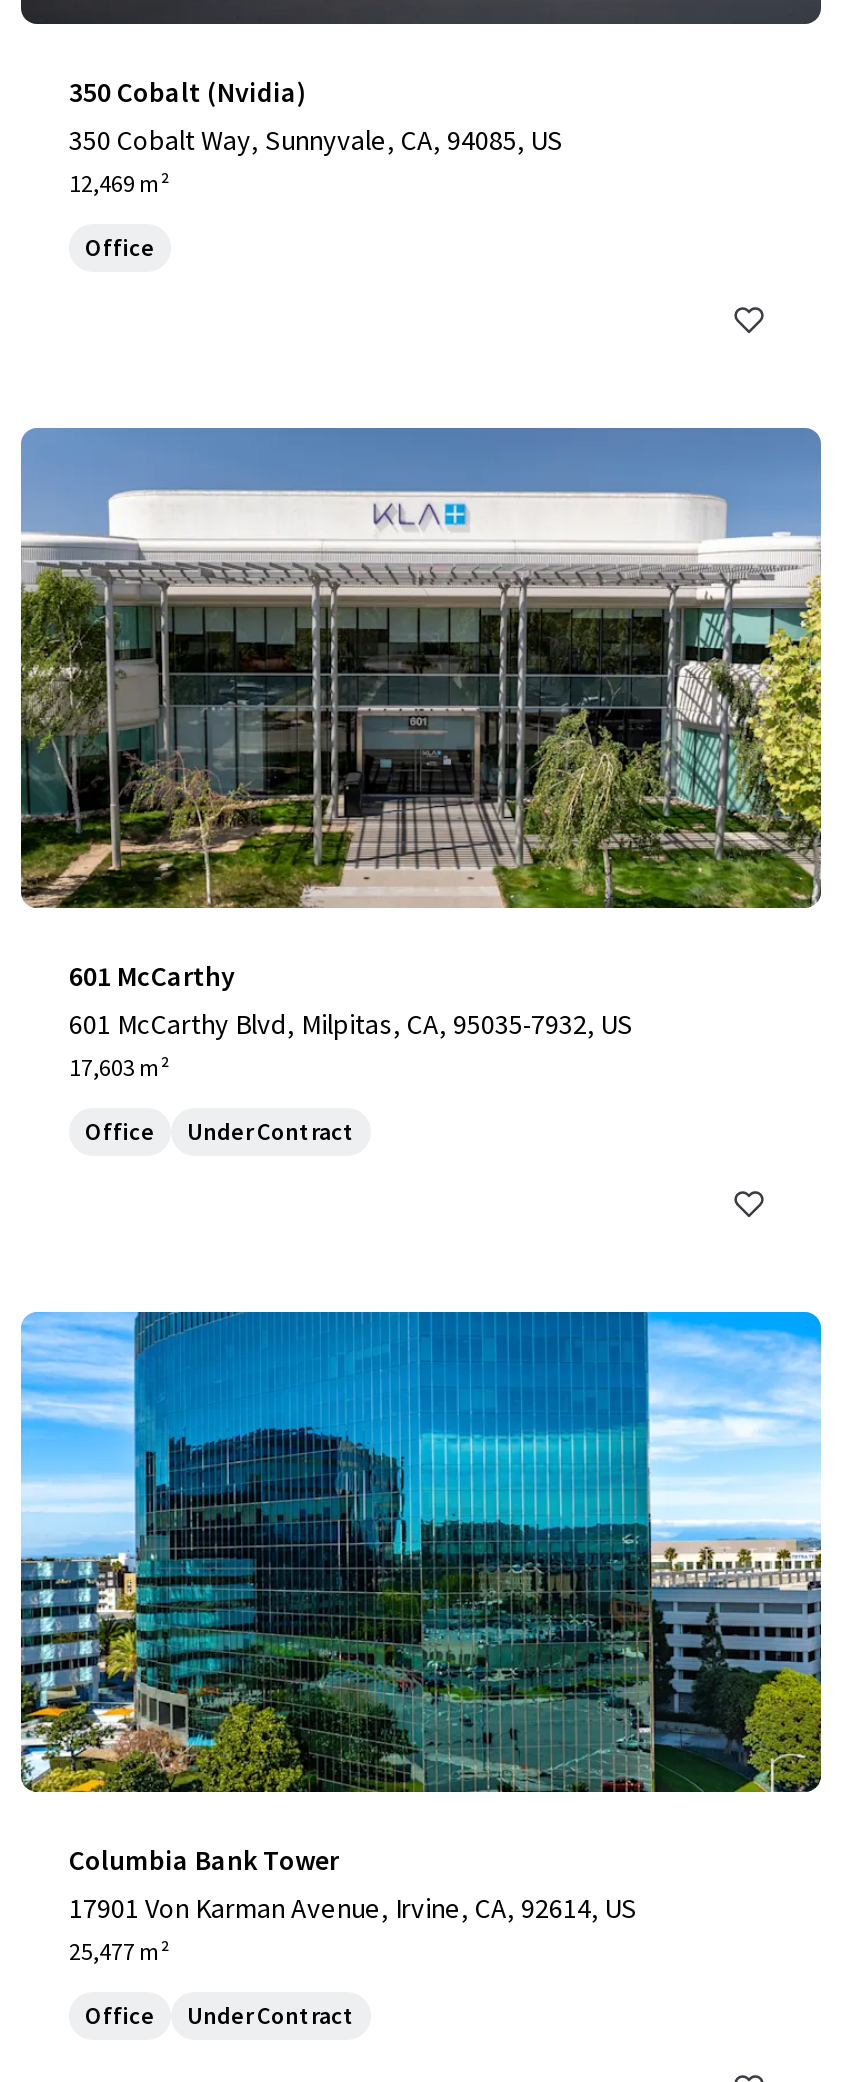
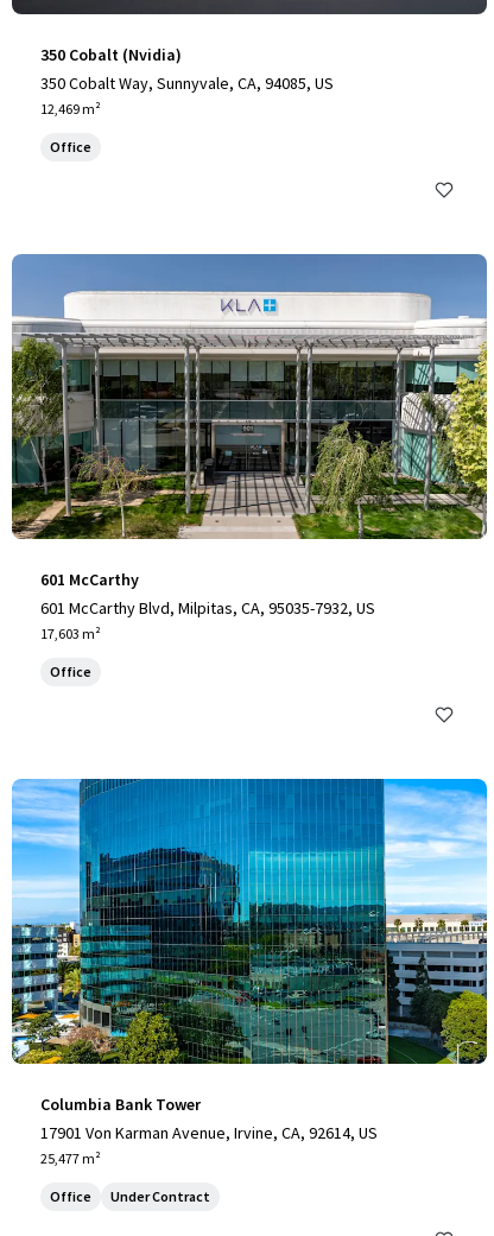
[187,1116,355,1146] Under Contract -> none

